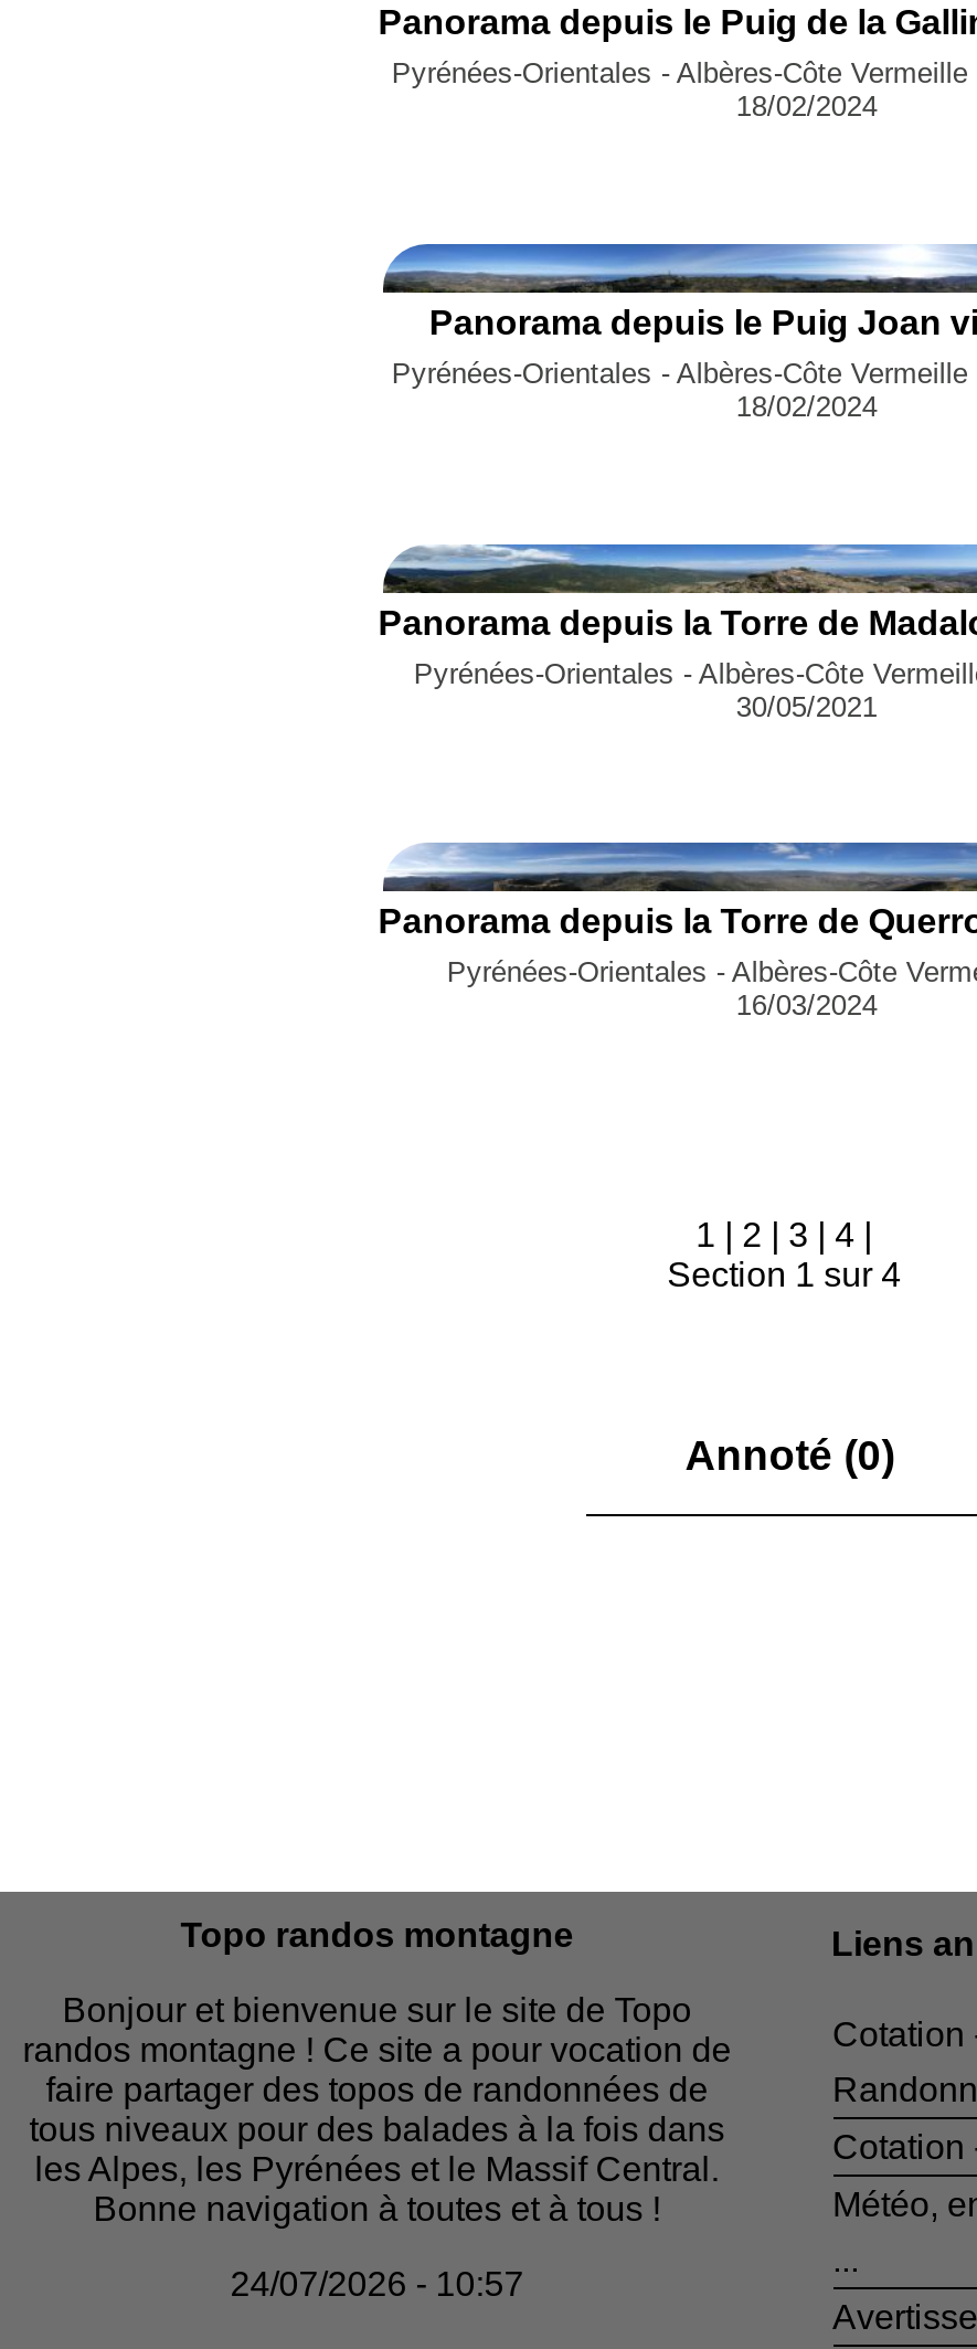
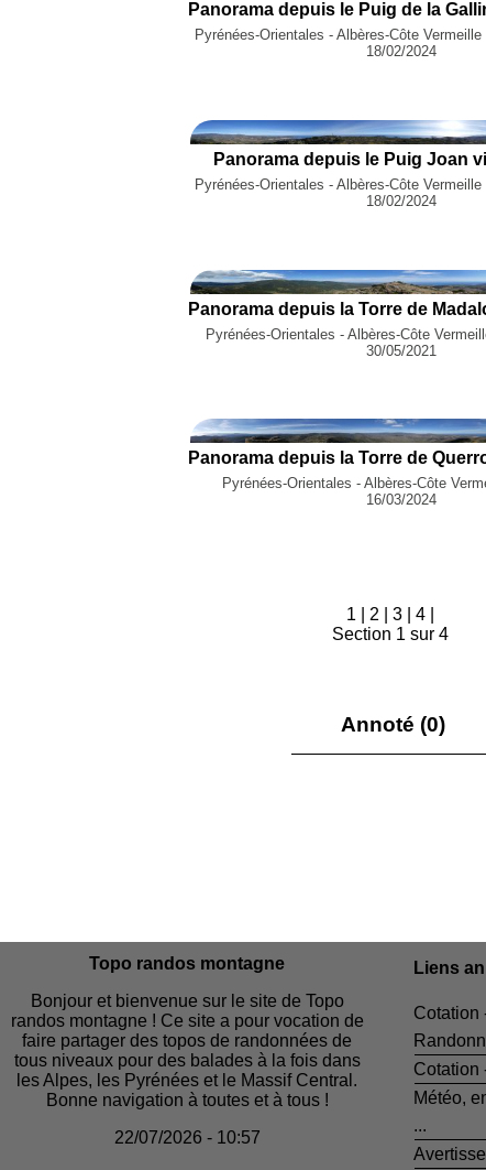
[230,2265,524,2302] 24/07/2026 - 10:57 -> [114,1128,260,1147] 22/07/2026 - 10:57

